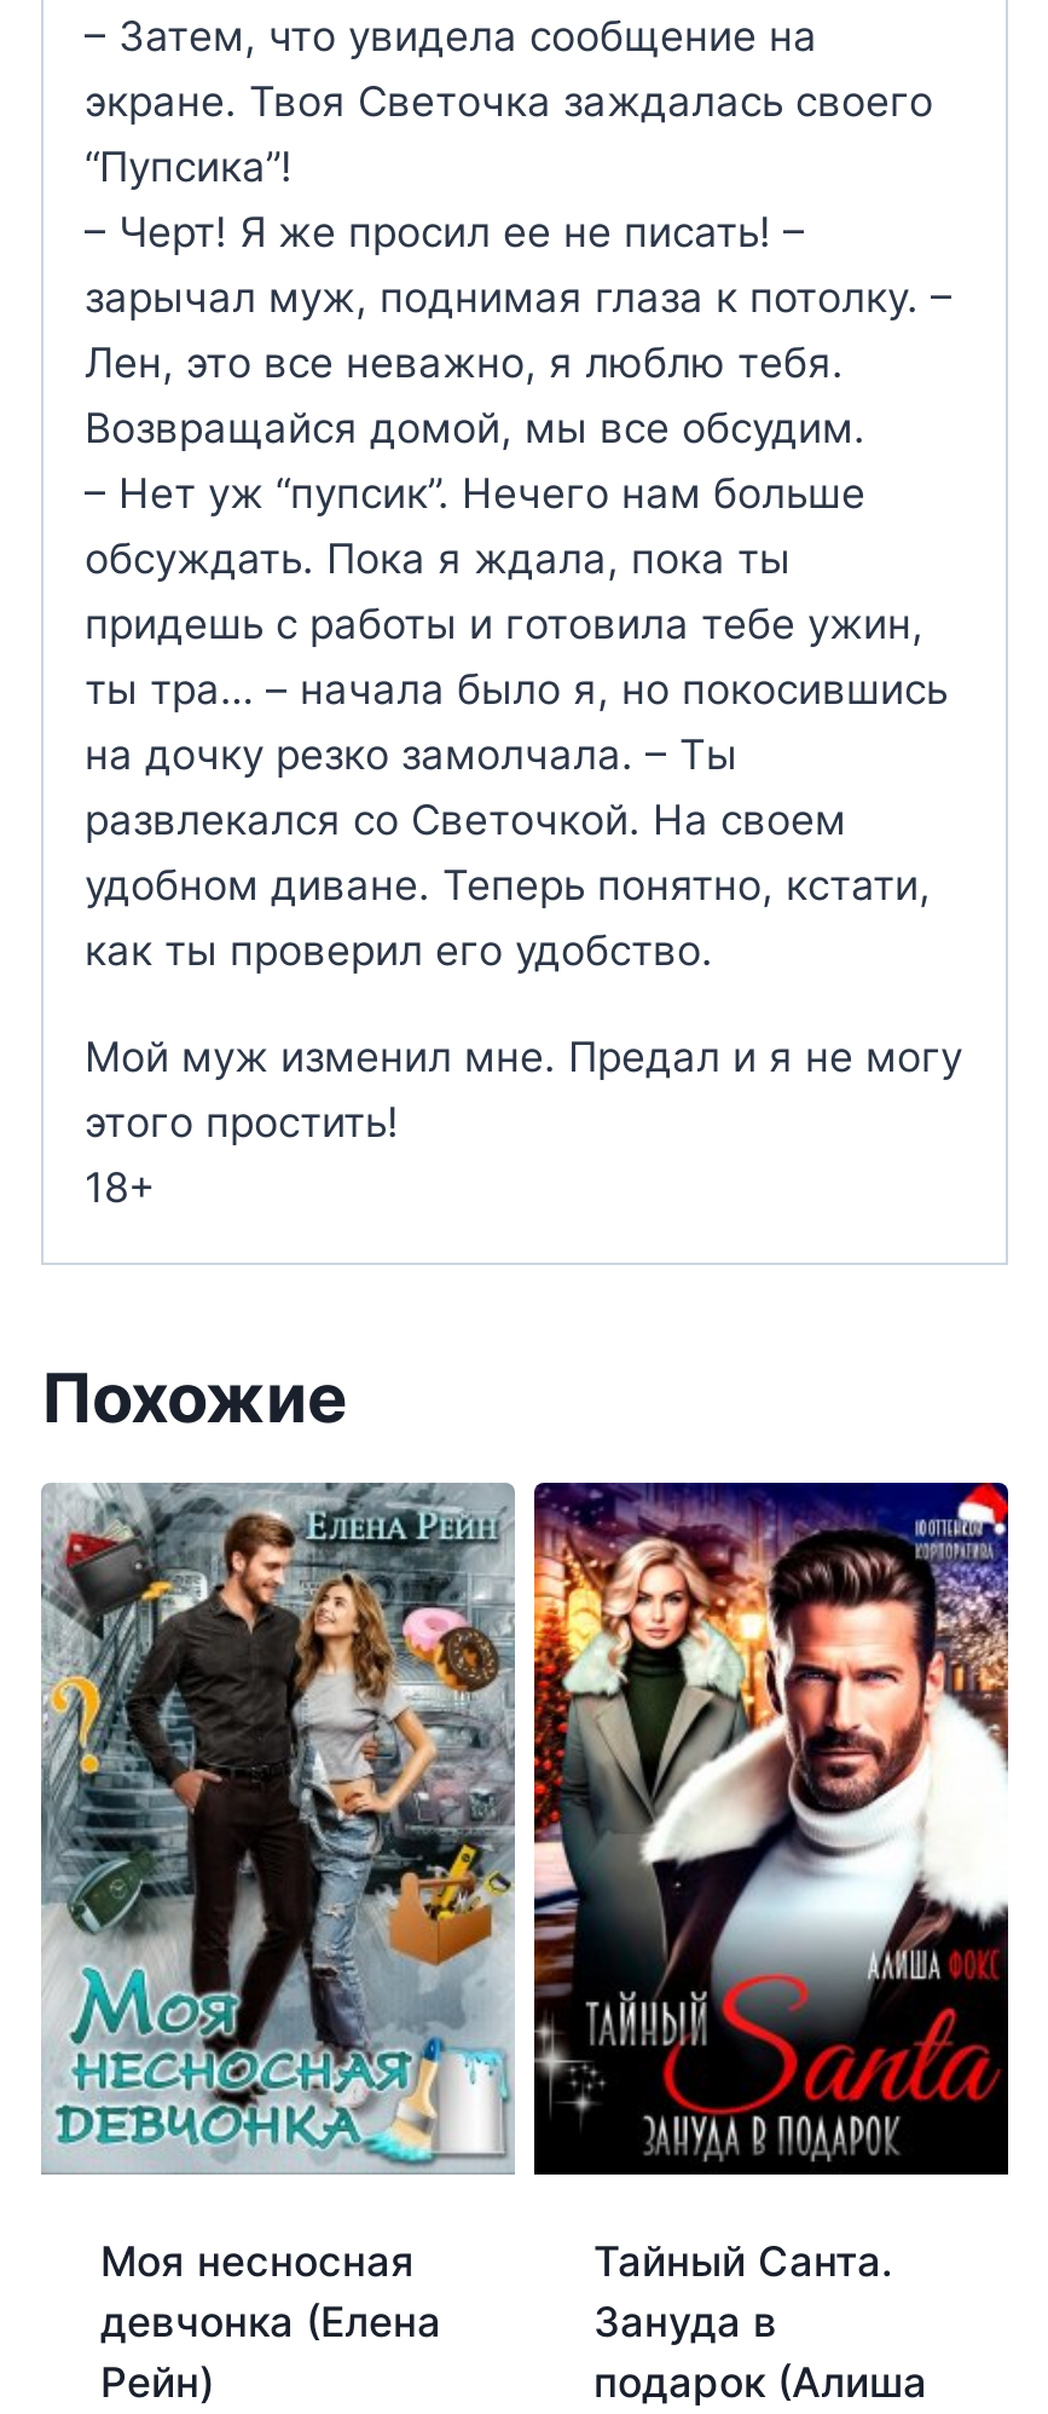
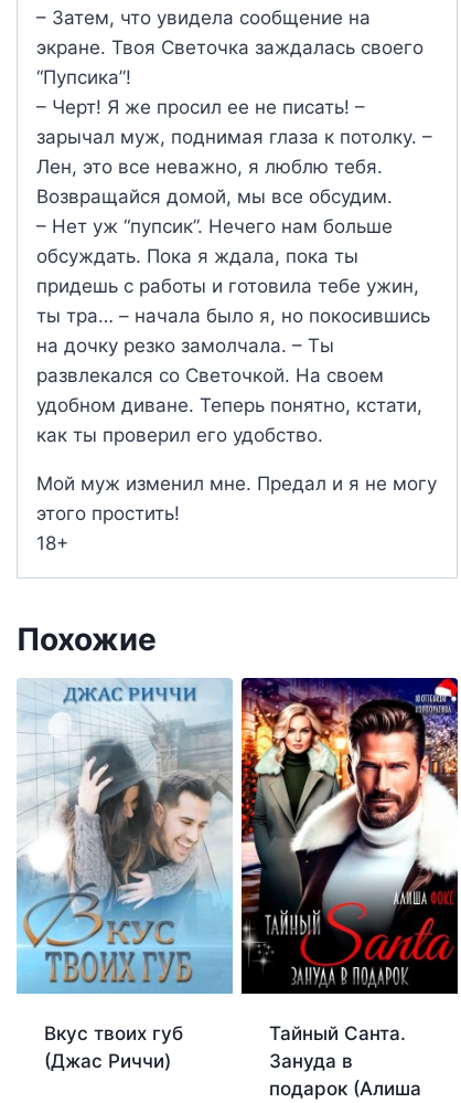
[39,1483,515,2406] [image] | Моя несносная | девчонка (Елена | Рейн) -> [17,679,233,1072] [image] | Вкус твоих губ | (Джас Риччи)

